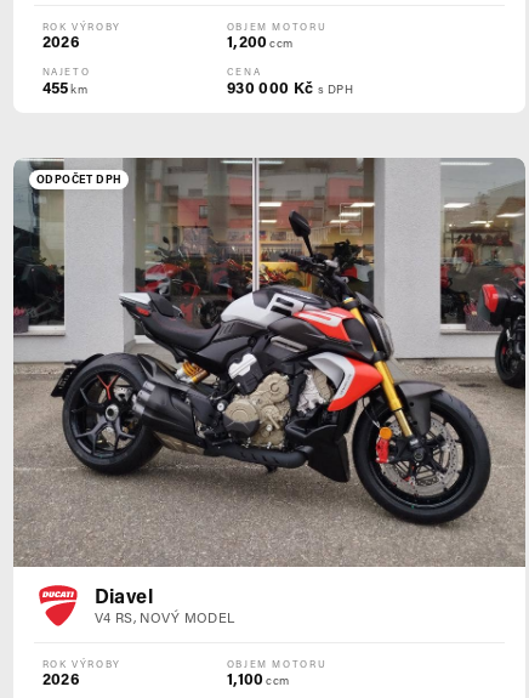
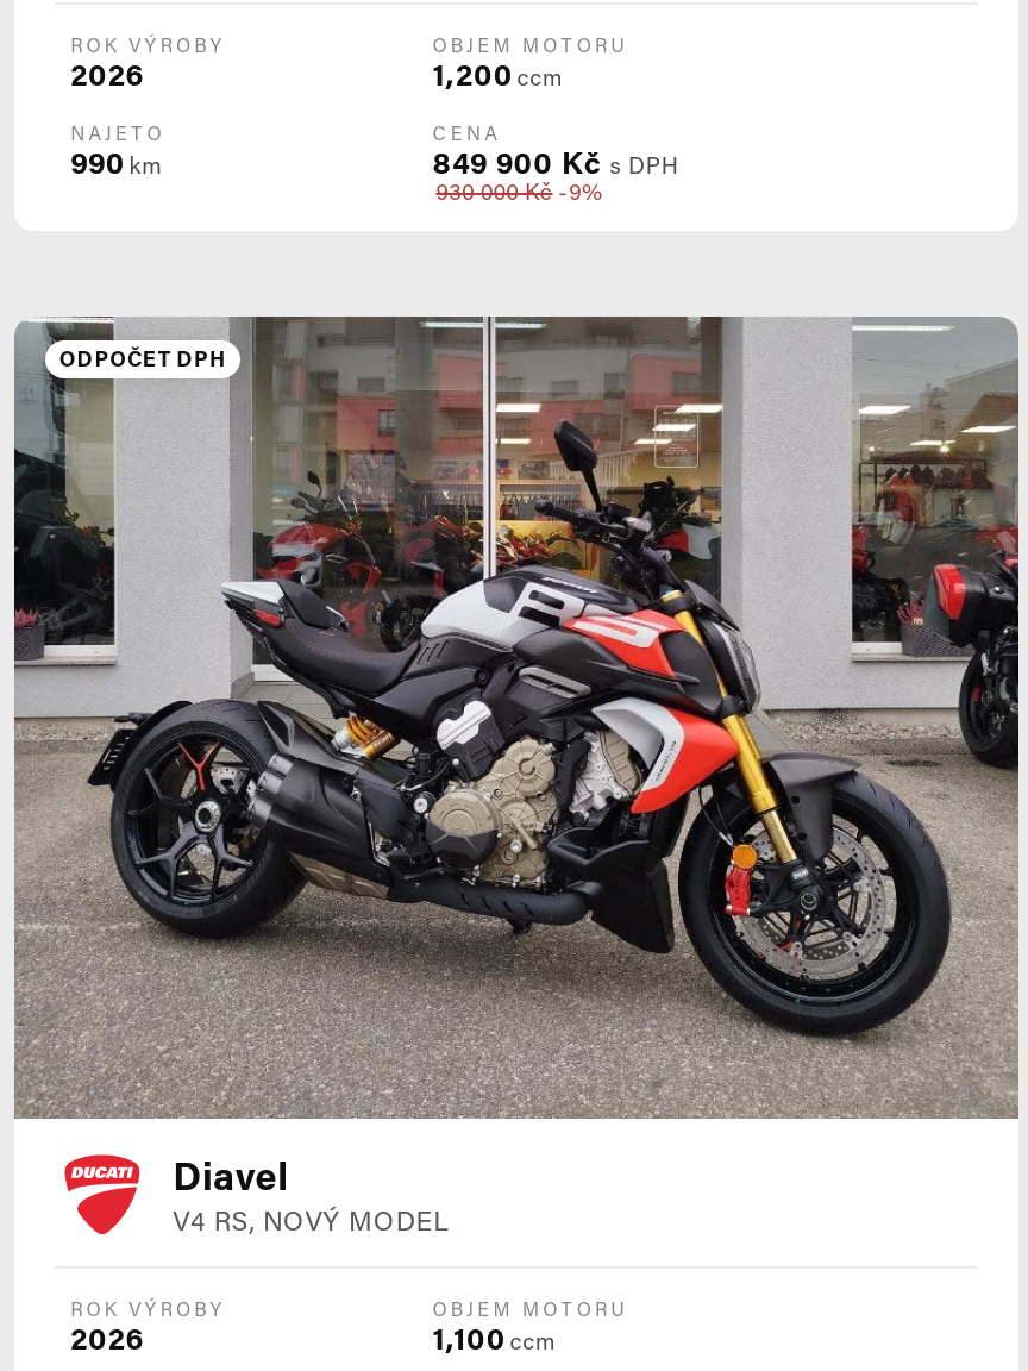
[42,76,87,97] 455 km -> [70,141,162,181] 990 km
[227,76,353,97] 930 000 Kč s DPH -> [432,141,679,207] 849 900 Kč s DPH | 930 000 Kč -9%

